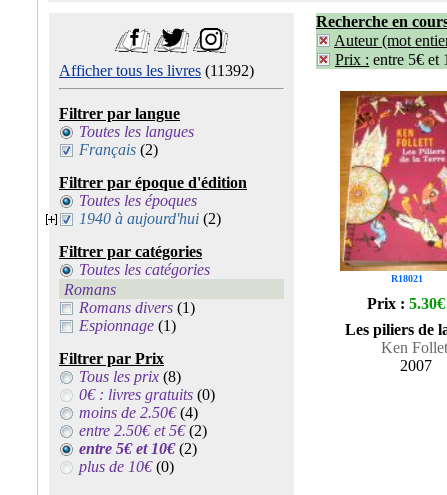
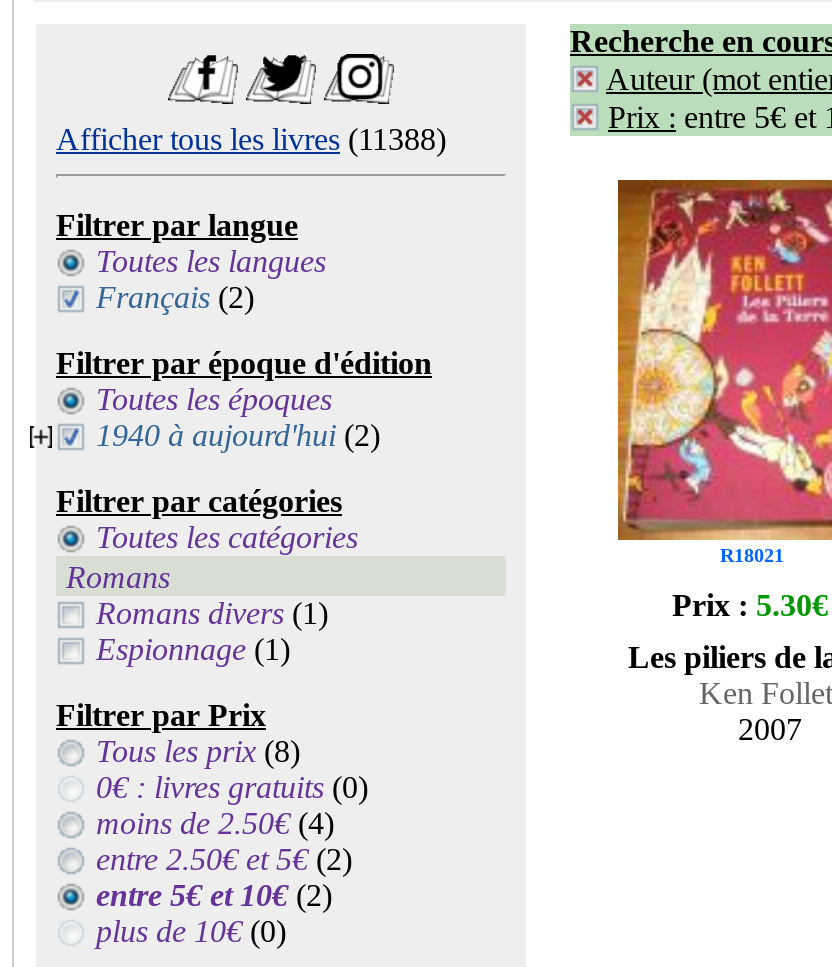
[59,62,254,79] Afficher tous les livres (11392) -> [56,122,446,156] Afficher tous les livres (11388)

